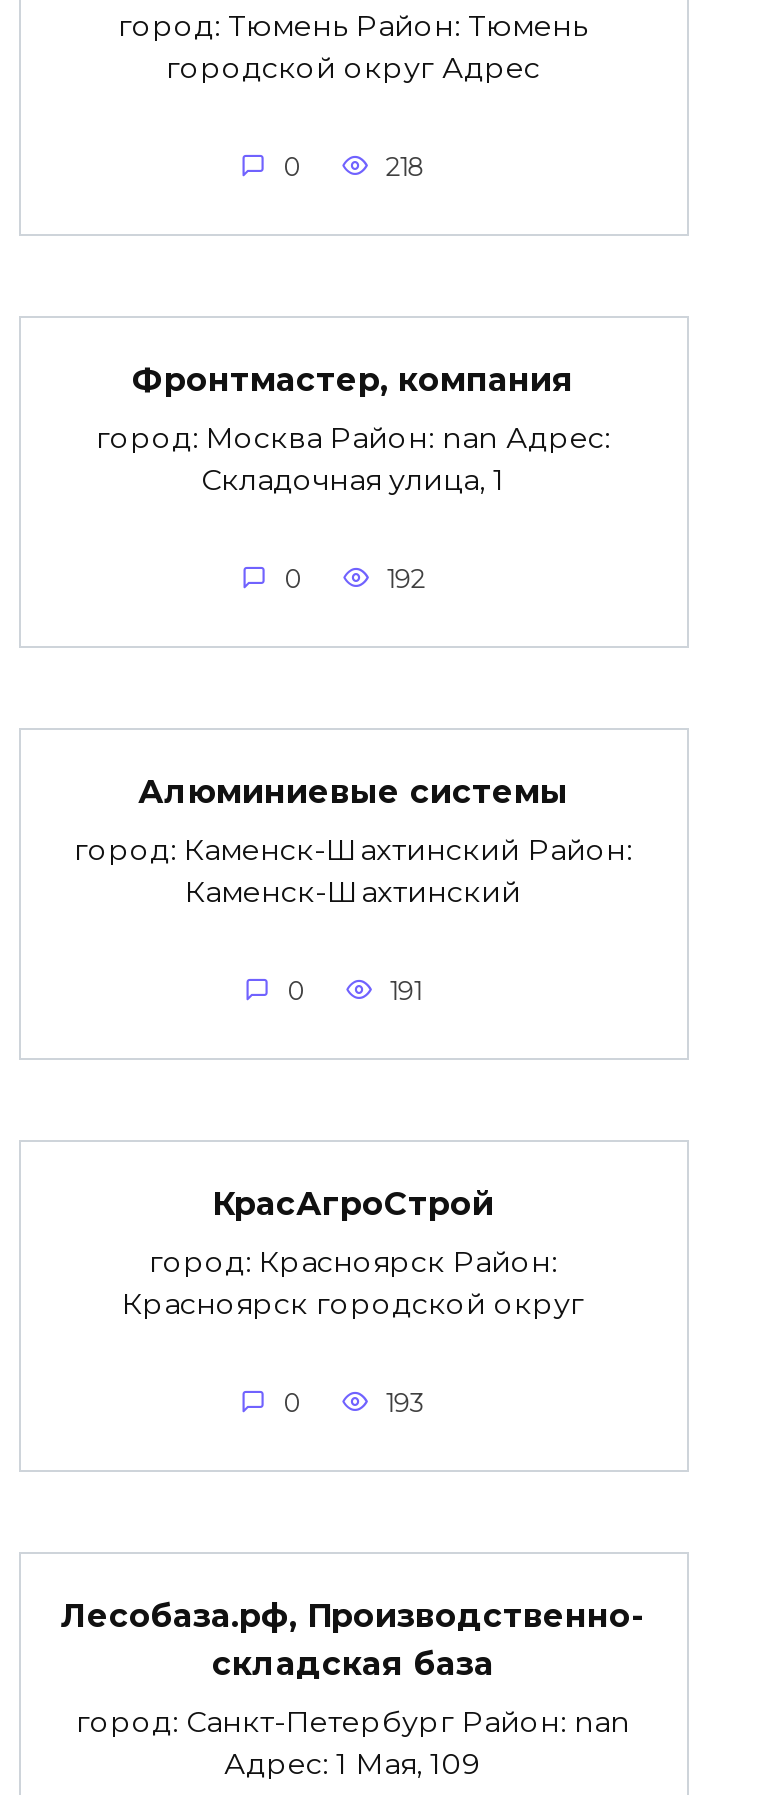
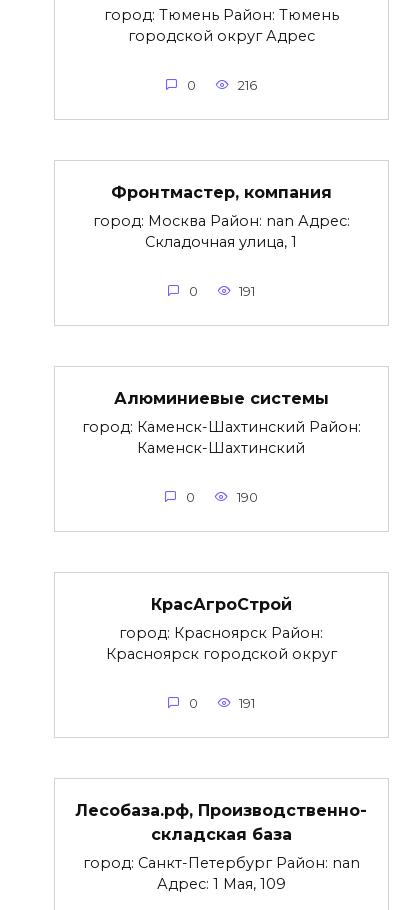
[385,152,425,182] 218 -> [238,78,257,93] 216
[387,564,425,594] 192 -> [239,284,255,299] 191
[389,976,421,1006] 191 -> [237,490,258,505] 190
[385,1388,425,1418] 193 -> [239,696,255,711] 191

